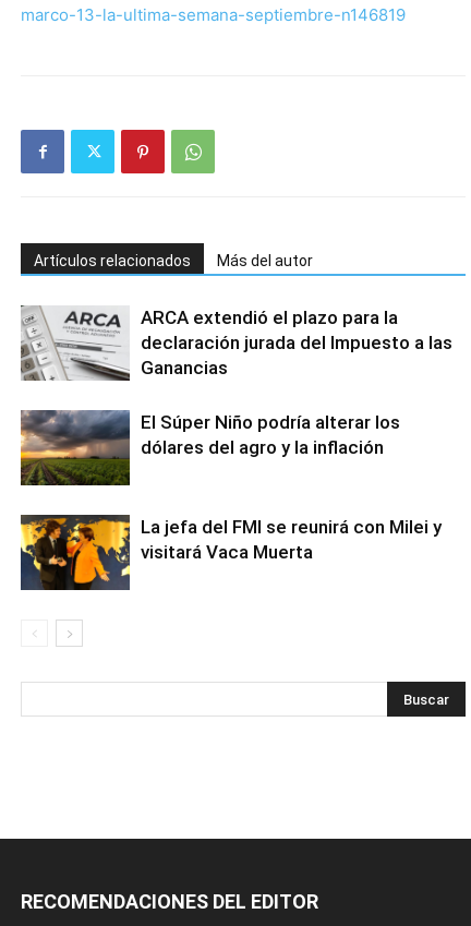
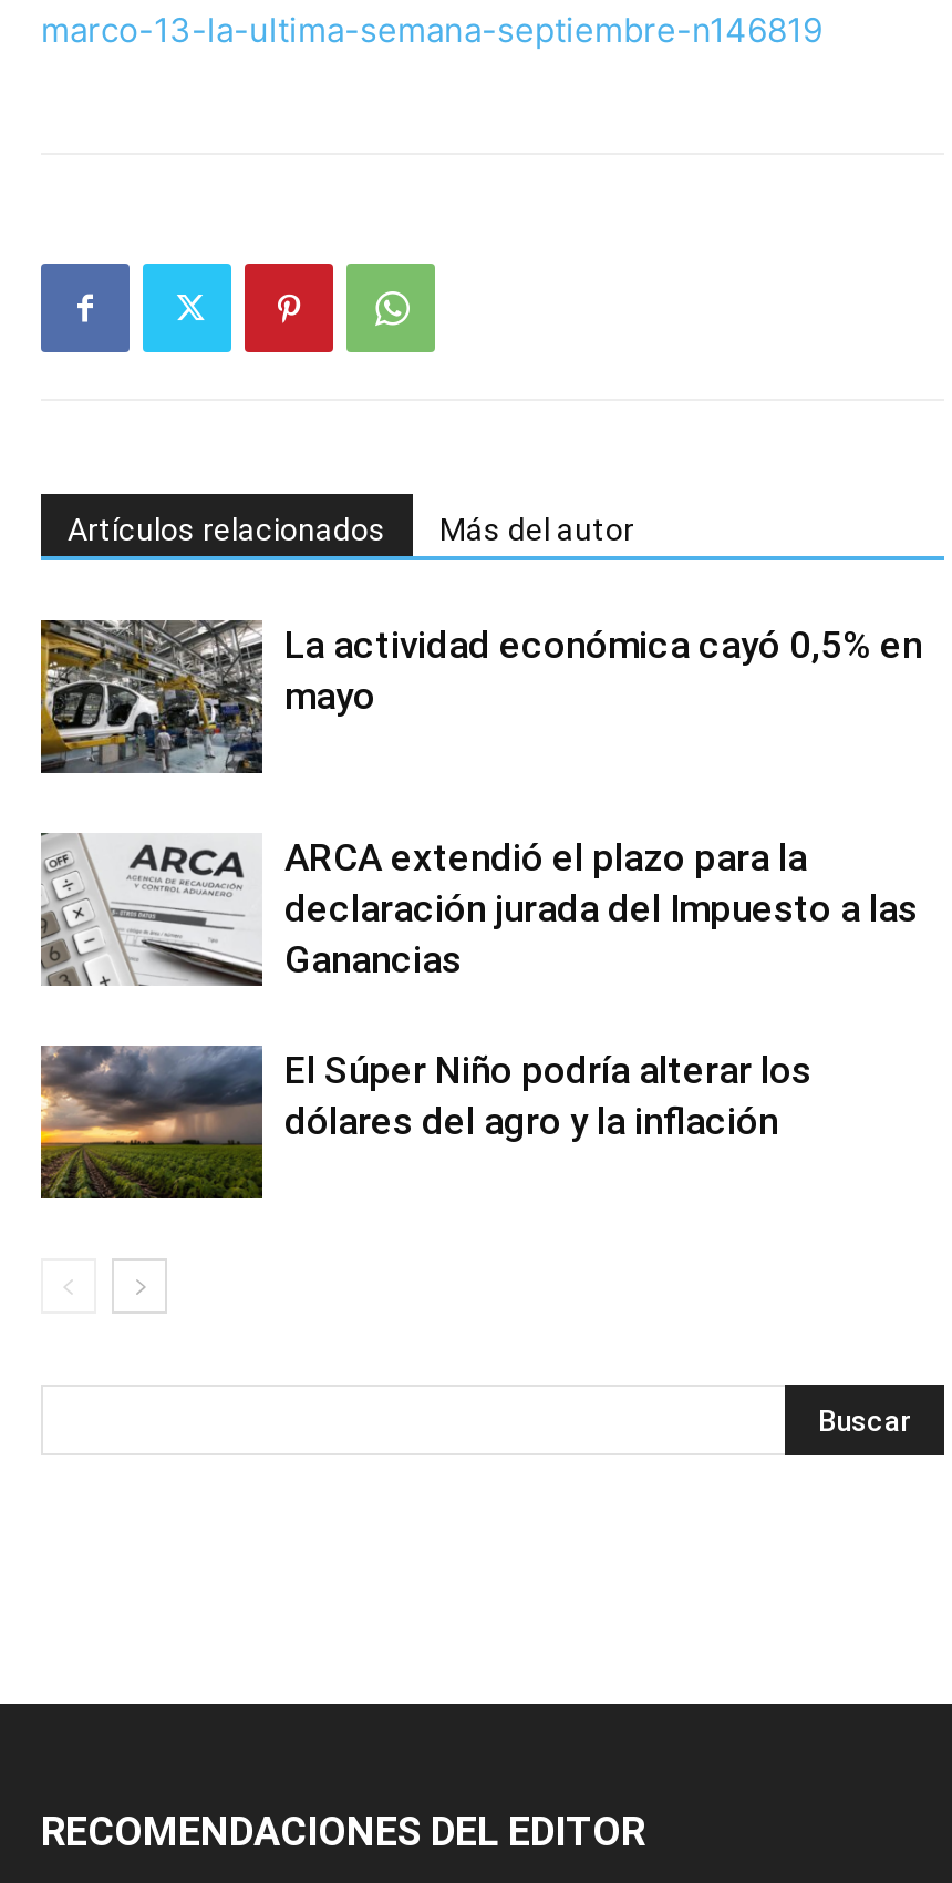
none -> [39,618,922,775] [image] | La actividad económica cayó 0,5% en | mayo
moved [19,306,452,459] -> [37,835,918,1144]: [image] | ARCA extendió el plazo para la | declaración jurada del Impuesto a las | Ganancias | El Súper Niño podría alterar los | dólares del agro y la inflación
[20,514,442,591] [image] | La jefa del FMI se reunirá con Milei y | visitará Vaca Muerta -> none

